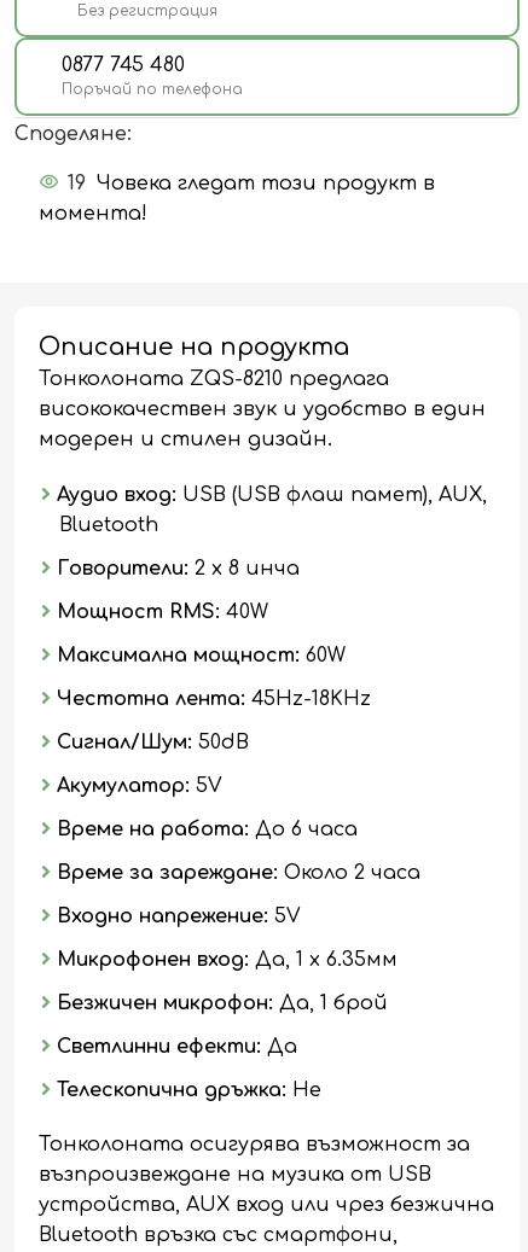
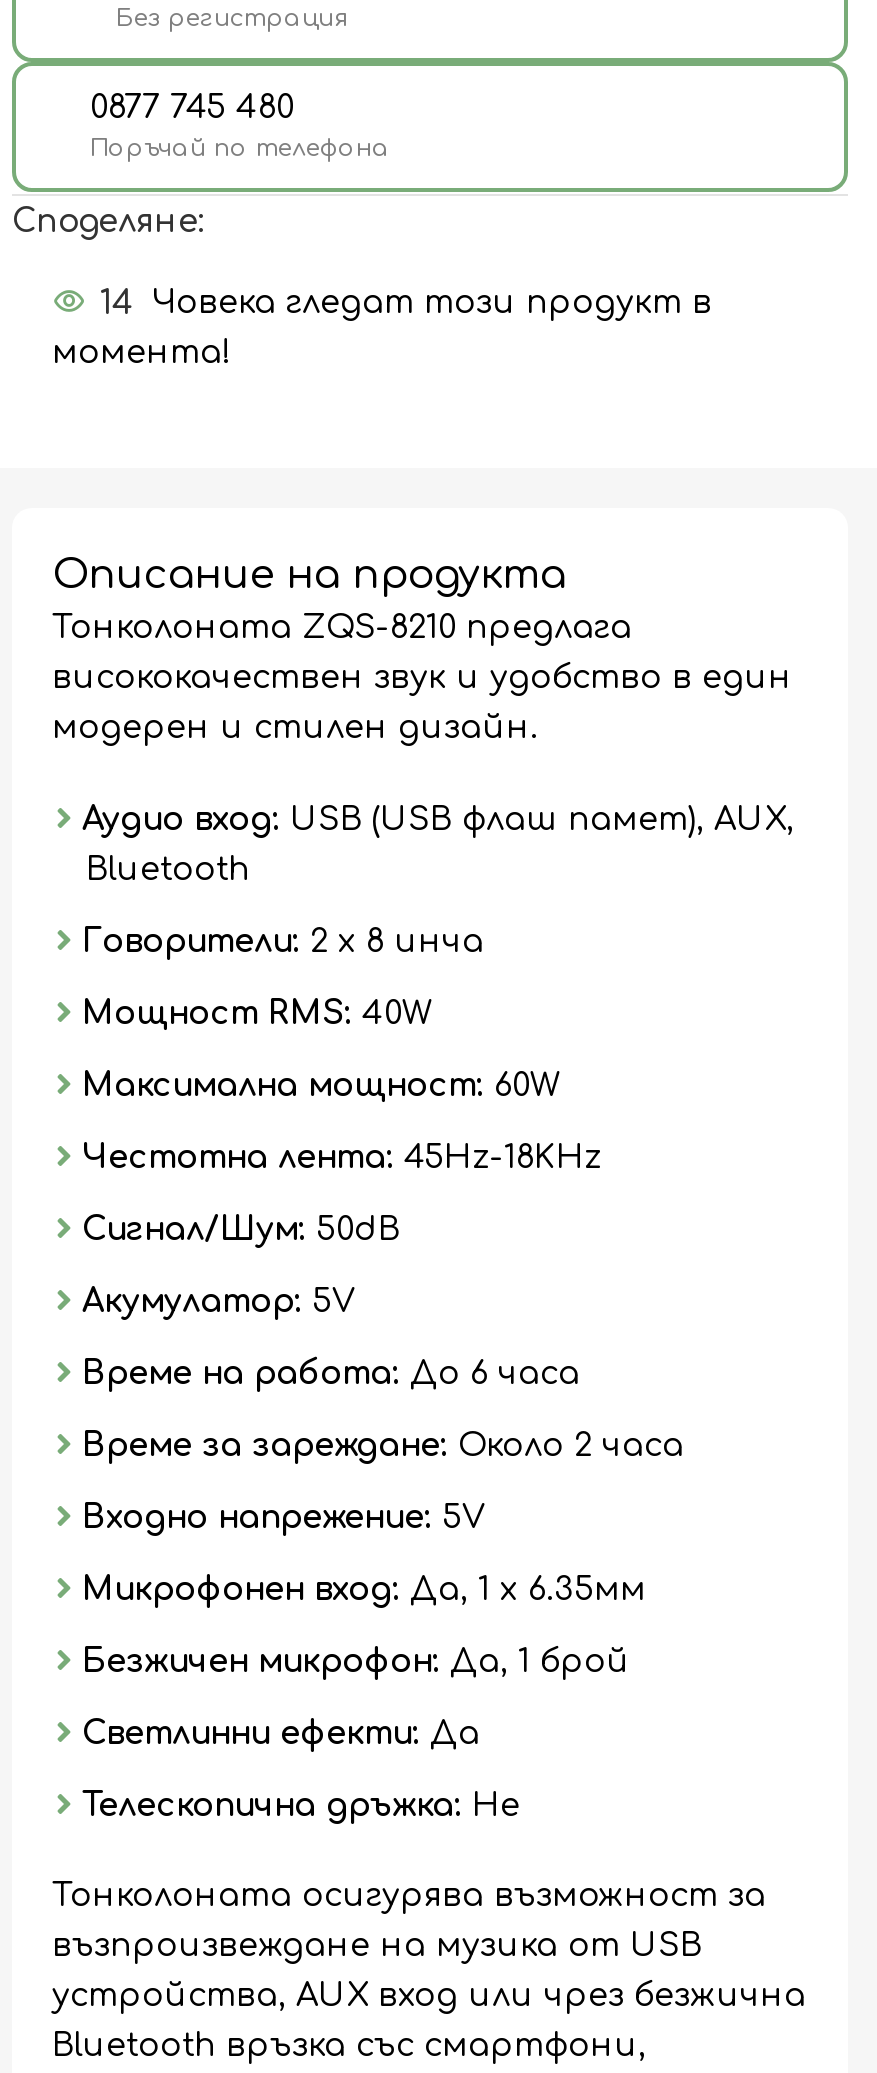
[68,173,435,194] 19 Човека гледат този продукт в -> [100,286,712,322] 14 Човека гледат този продукт в

